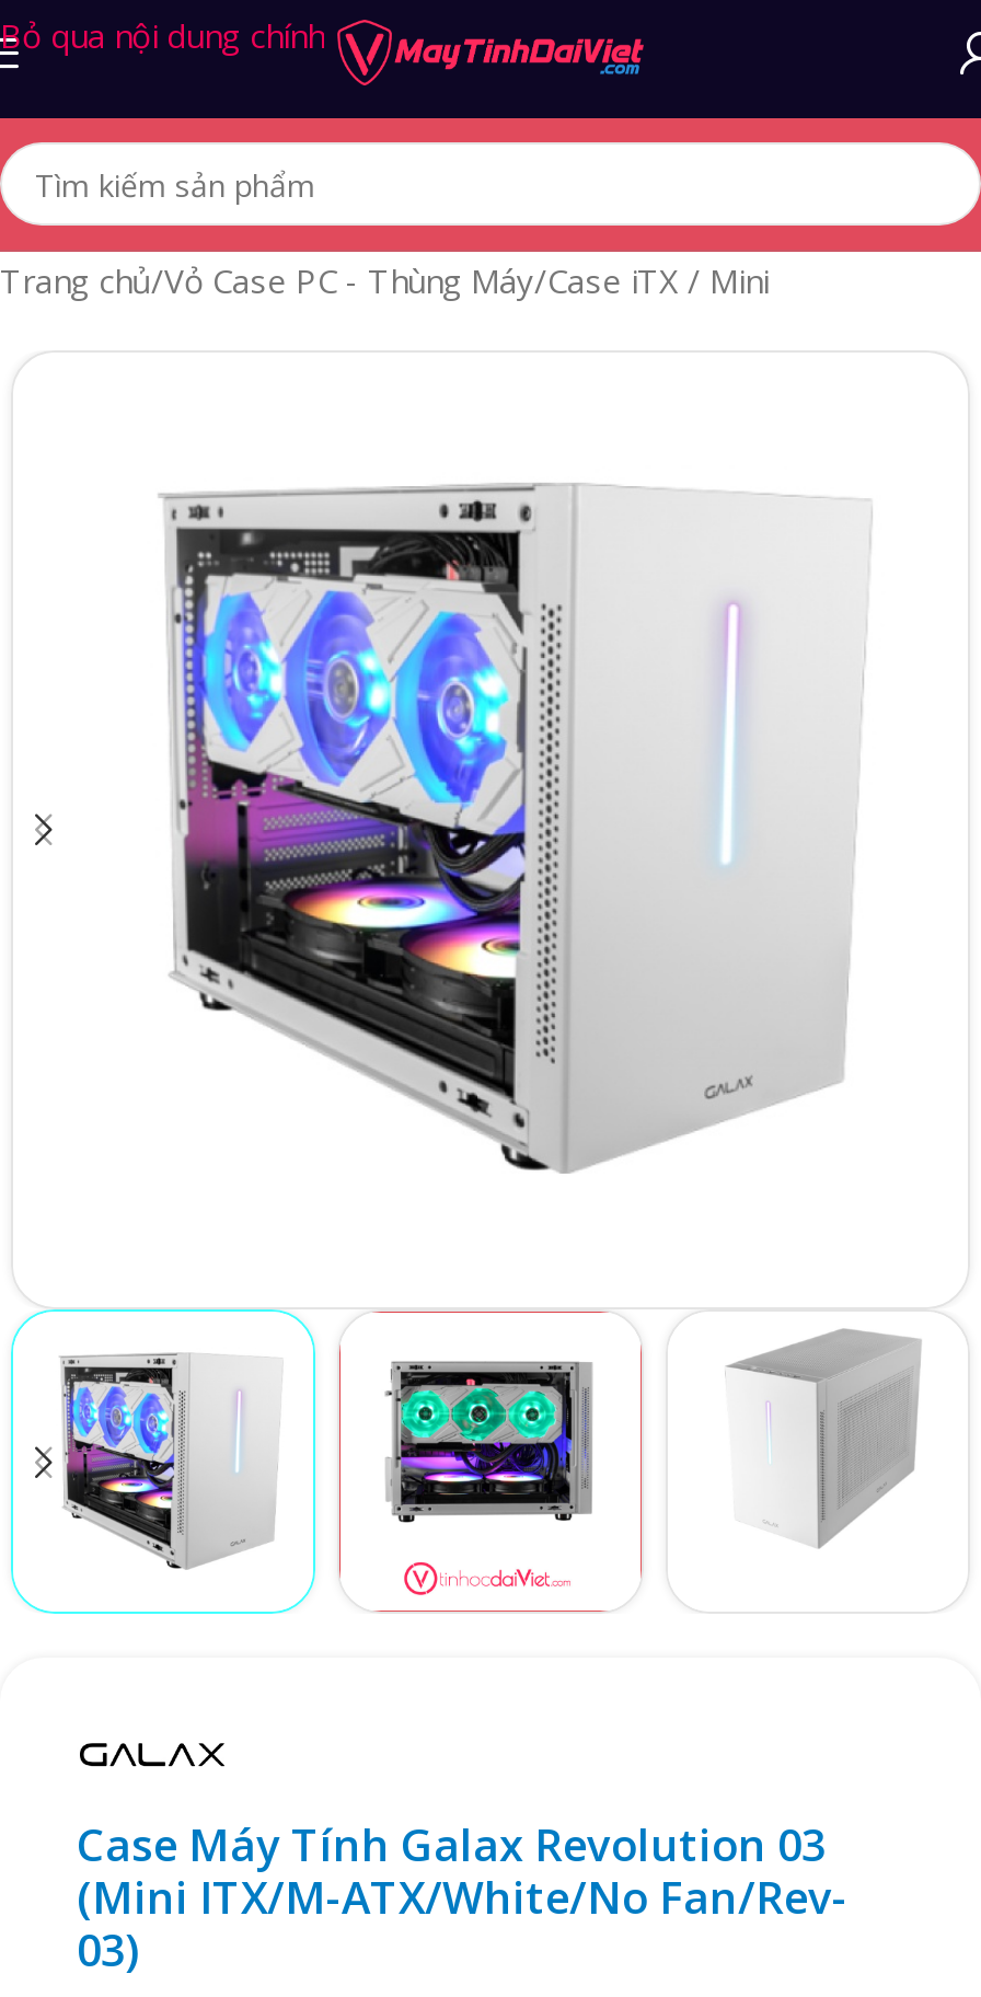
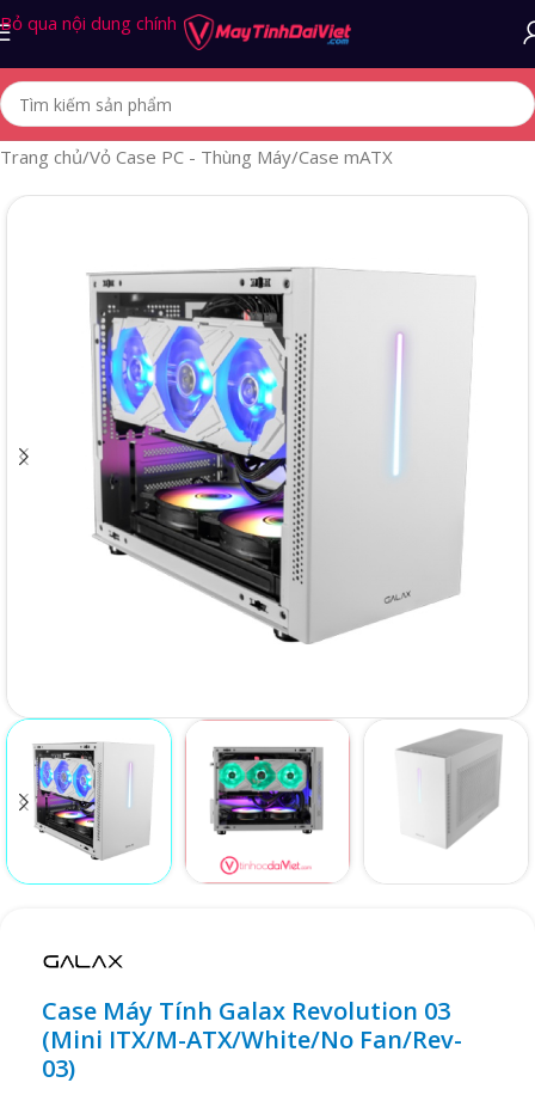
[0,258,769,302] Trang chủ/Vỏ Case PC - Thùng Máy/Case iTX / Mini -> [0,145,393,169] Trang chủ/Vỏ Case PC - Thùng Máy/Case mATX

